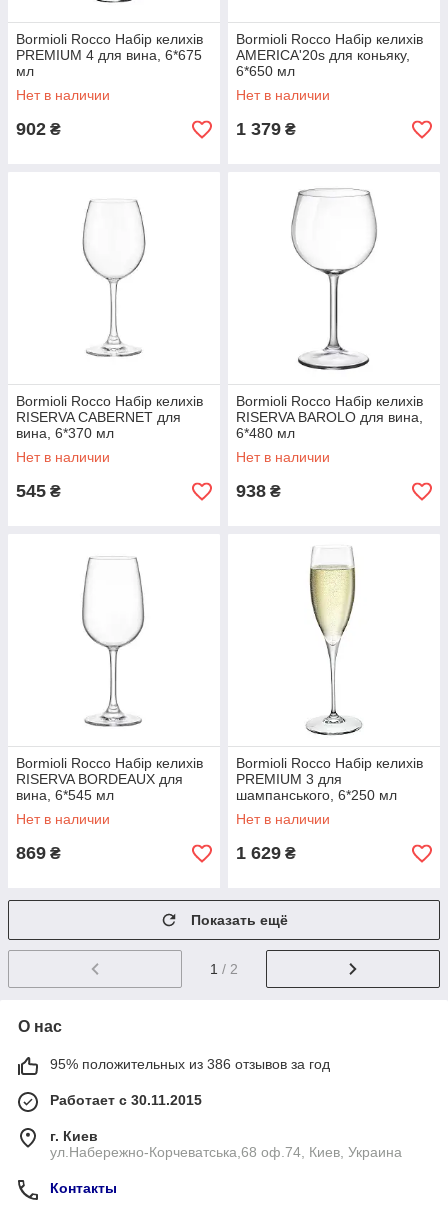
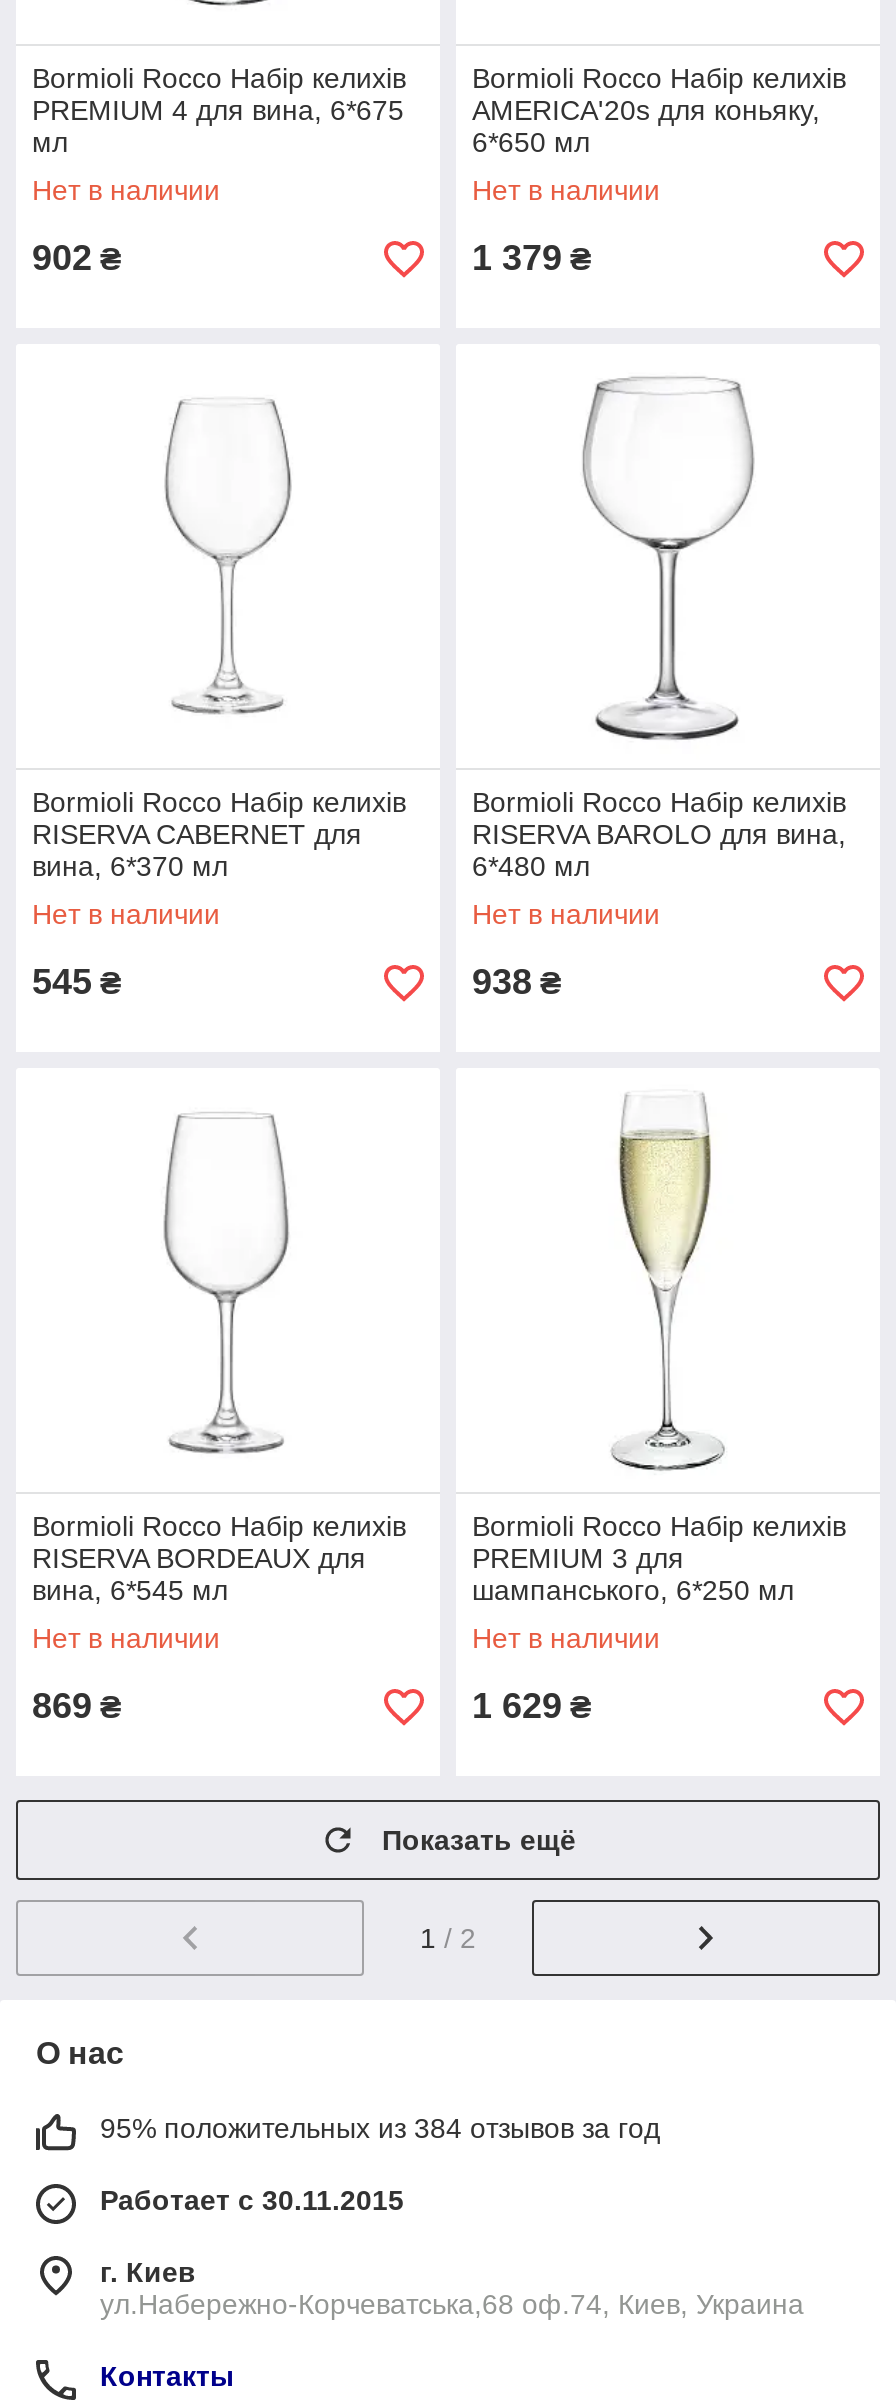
[50,1056,330,1072] 95% положительных из 386 отзывов за год -> [100,2112,660,2144] 95% положительных из 384 отзывов за год

